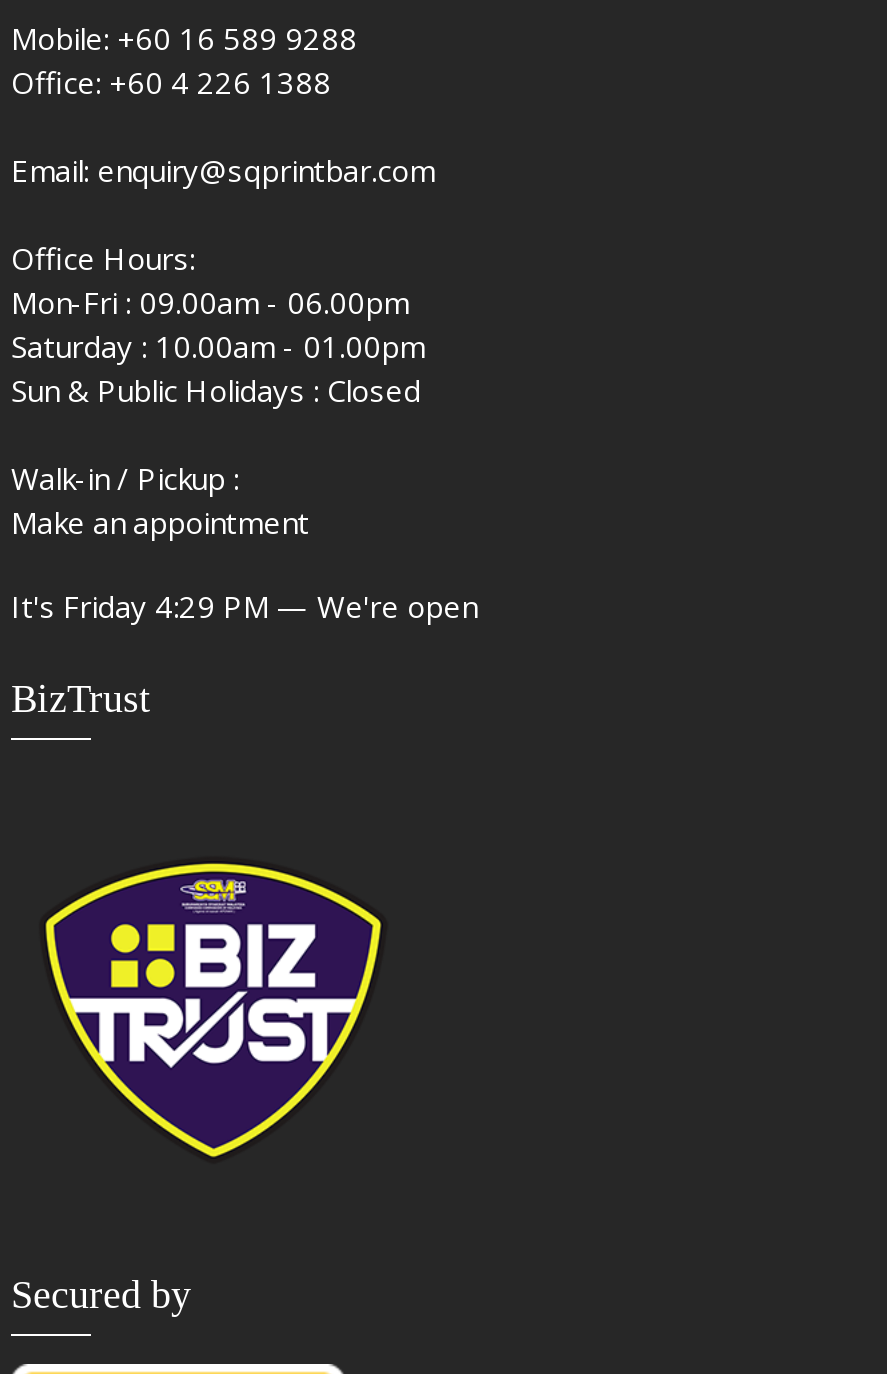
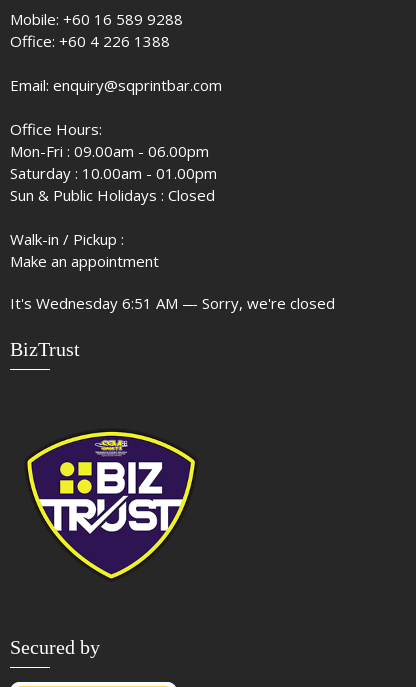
[11,586,477,626] It's Friday 4:29 PM — We're open -> [10,293,335,313] It's Wednesday 6:51 AM — Sorry, we're closed

